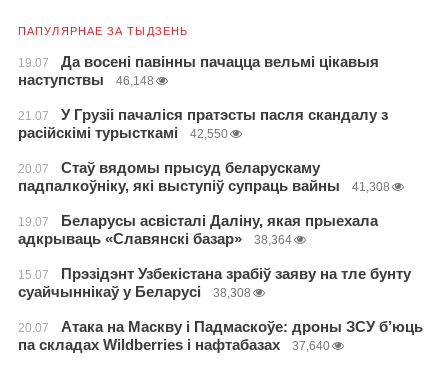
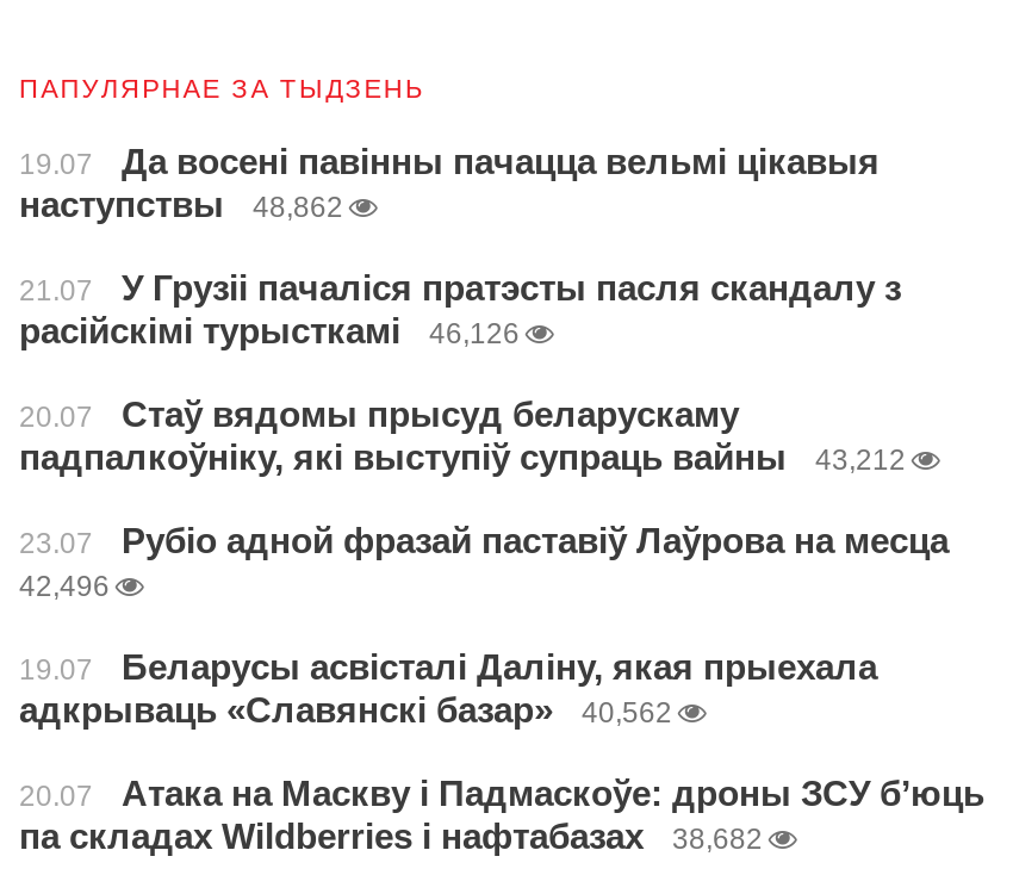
[18,71,154,88] наступствы 46,148 -> [19,184,343,224] наступствы 48,862
[18,124,228,141] расійскімі турысткамі 42,550 -> [19,310,520,350] расійскімі турысткамі 46,126
[352,180,390,194] 41,308 -> [19,443,949,603] 43,212 | 23.07 | Рубіо адной фразай паставіў Лаўрова на месца | 42,496
moved [18,212,378,247] -> [19,646,877,730]: 19.07 | Беларусы асвісталі Даліну, якая прыехала | адкрываць «Славянскі базар»
[18,233,411,300] 38,364 | 15.07 | Прэзідэнт Узбекістана зрабіў заяву на тле бунту | суайчыннікаў у Беларусі | 38,308 -> [582,696,672,730] 40,562
[18,336,330,353] па складах Wildberries і нафтабазах 37,640 -> [19,815,763,856] па складах Wildberries і нафтабазах 38,682

